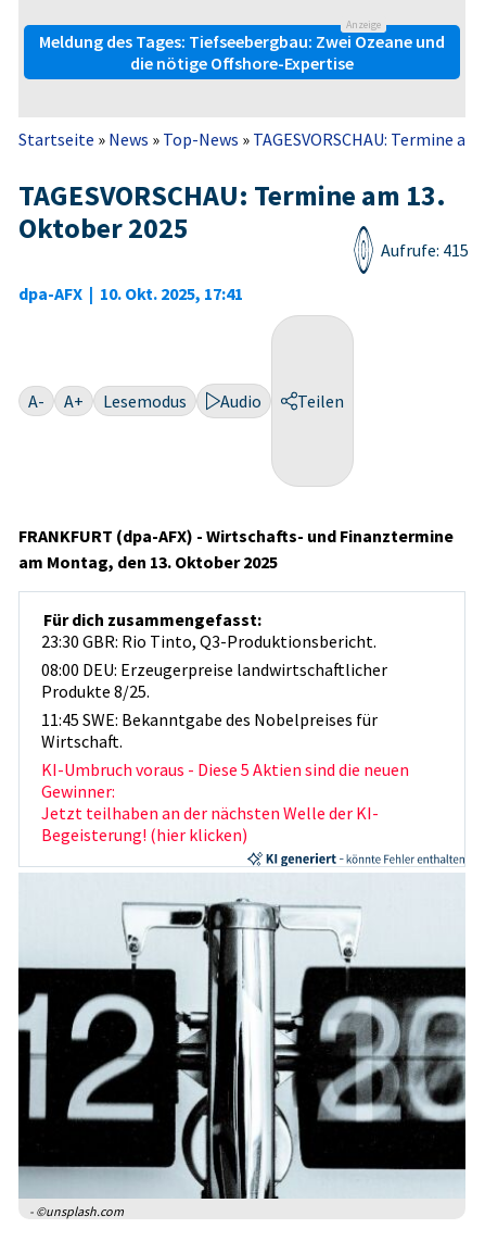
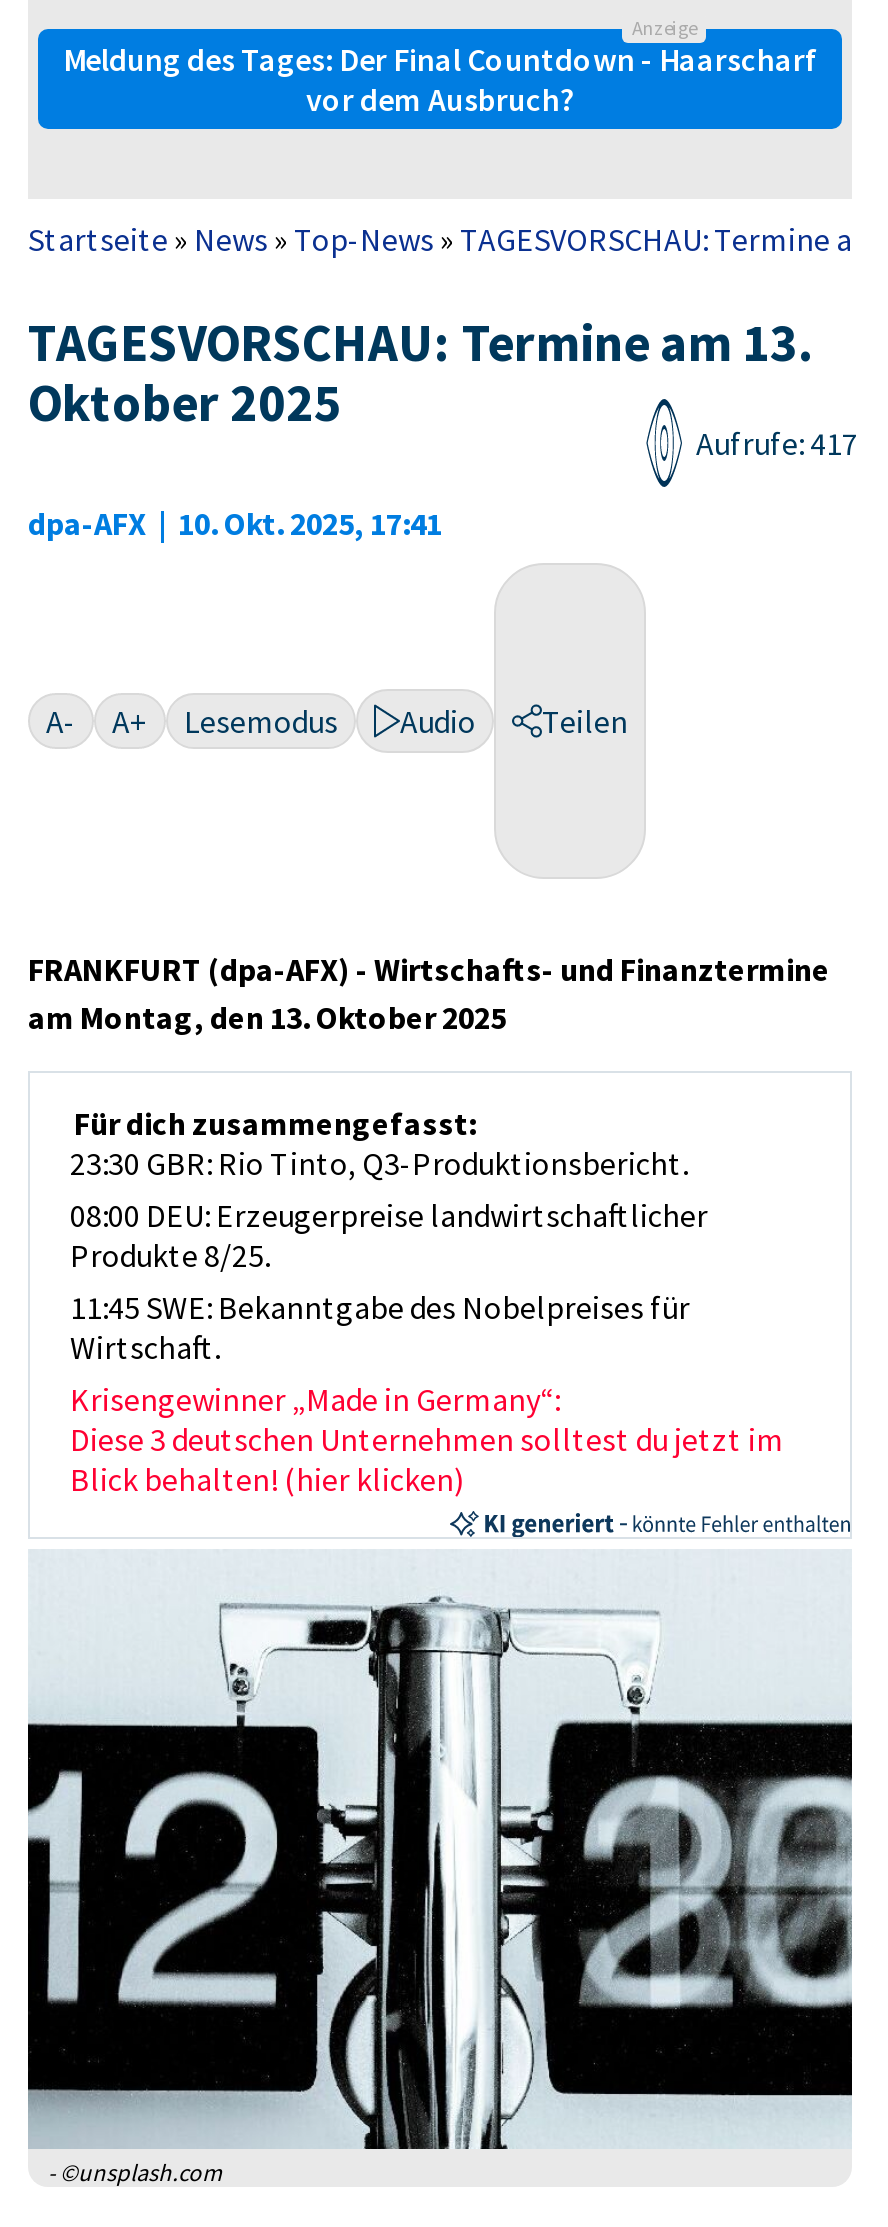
[39,30,445,74] Meldung des Tages: Tiefseebergbau: Zwei Ozeane und | die nötige Offshore-Expertise -> [63,38,817,118] Meldung des Tages: Der Final Countdown - Haarscharf | vor dem Ausbruch?
[381,239,469,261] Aufrufe: 415 -> [696,423,858,463] Aufrufe: 417
[41,759,409,846] KI-Umbruch voraus - Diese 5 Aktien sind die neuen | Gewinner: | Jetzt teilhaben an der nächsten Welle der KI- | Begeisterung! (hier klicken) -> [70,1379,784,1499] Krisengewinner „Made in Germany“: | Diese 3 deutschen Unternehmen solltest du jetzt im | Blick behalten! (hier klicken)

